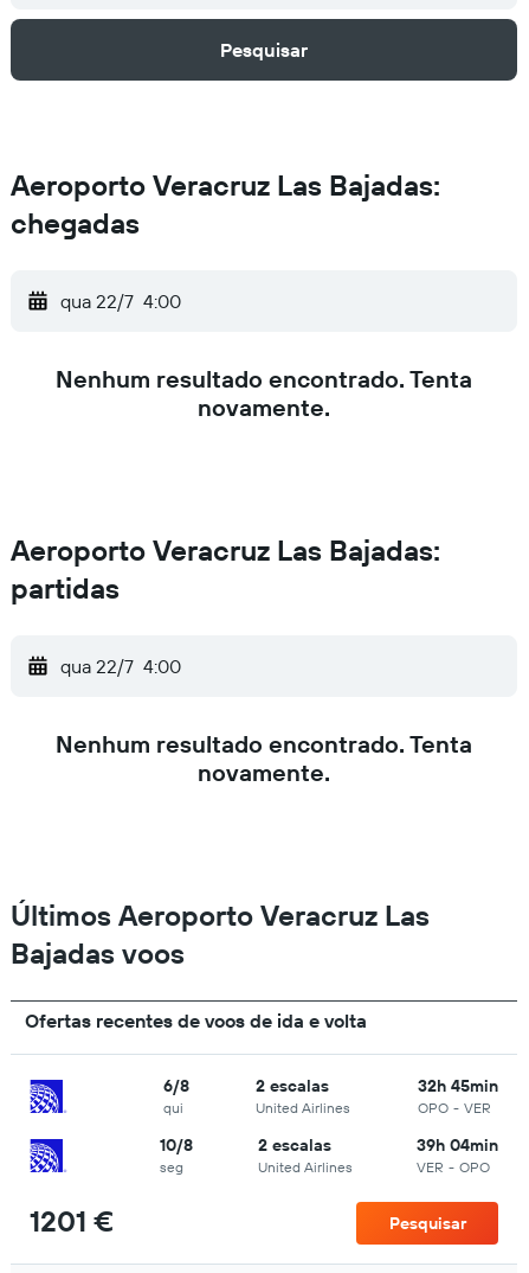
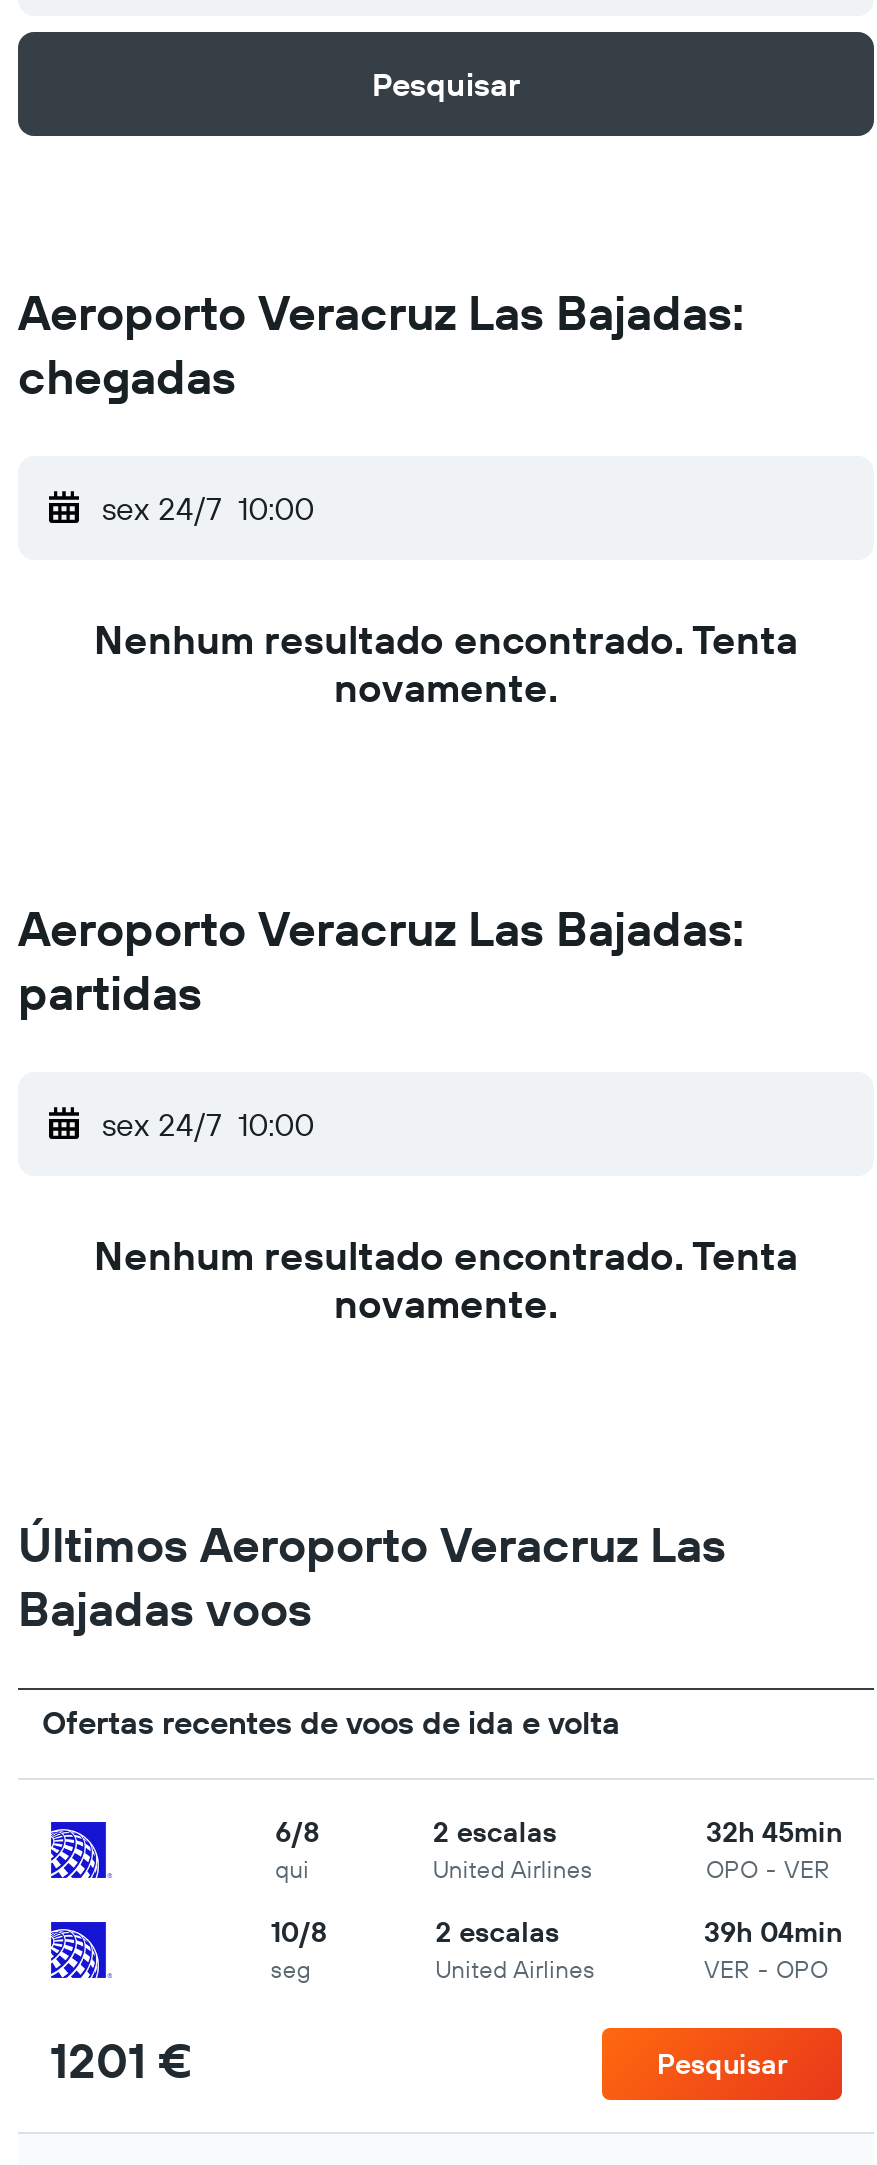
[60,289,181,313] qua 22/7 4:00 -> [102,488,314,528] sex 24/7 10:00
[60,654,181,678] qua 22/7 4:00 -> [102,1104,314,1144] sex 24/7 10:00

